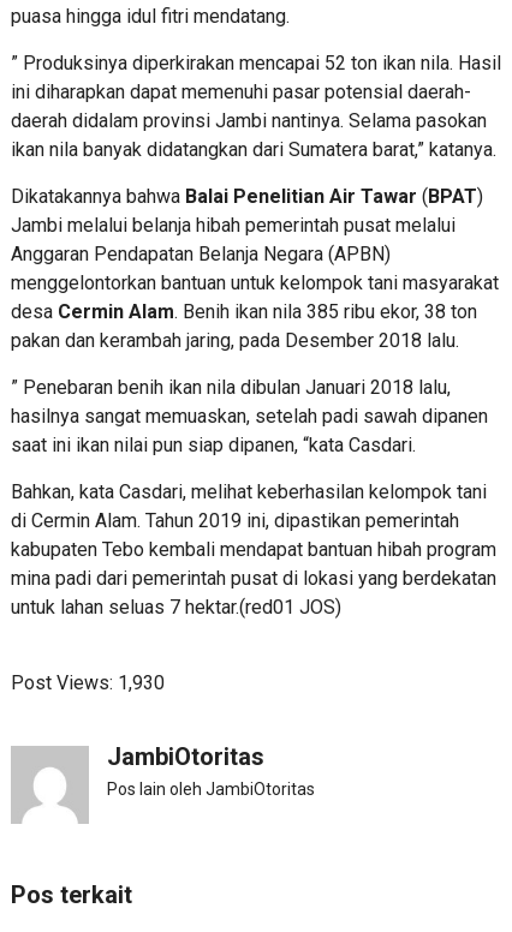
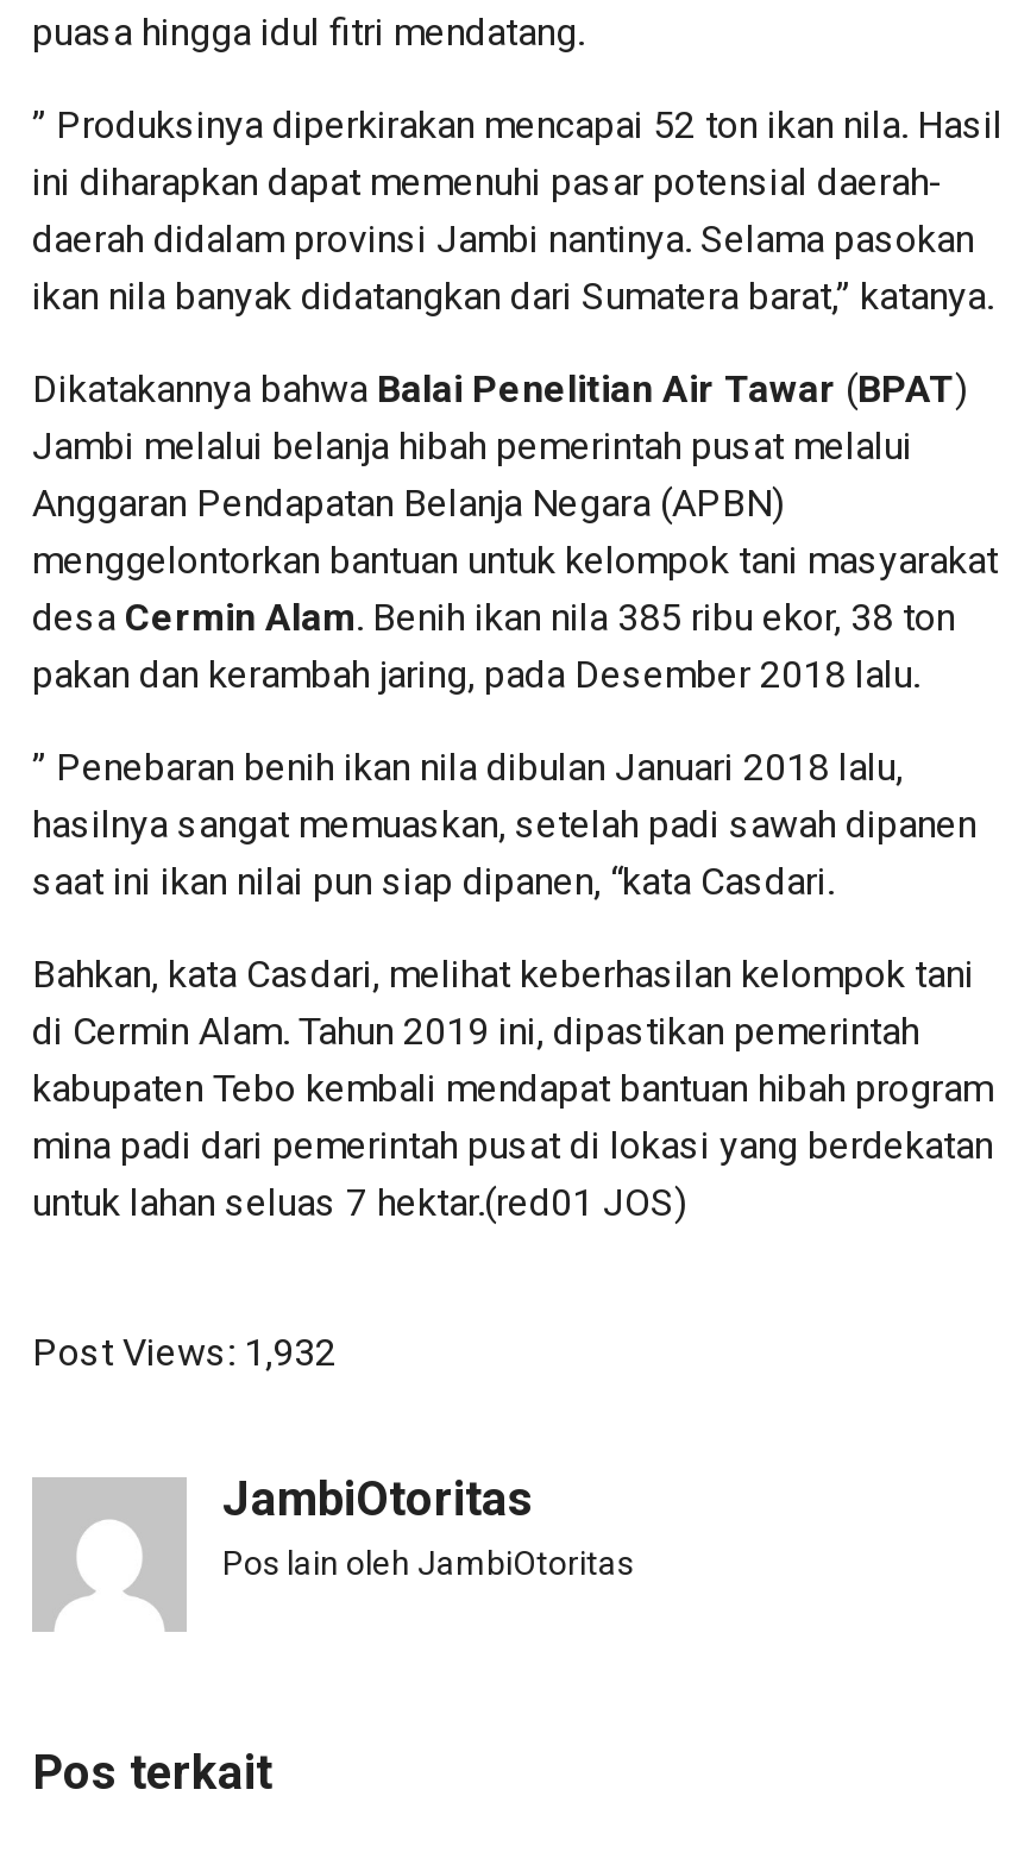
[11,671,165,694] Post Views: 1,930 -> [32,1330,337,1375] Post Views: 1,932

